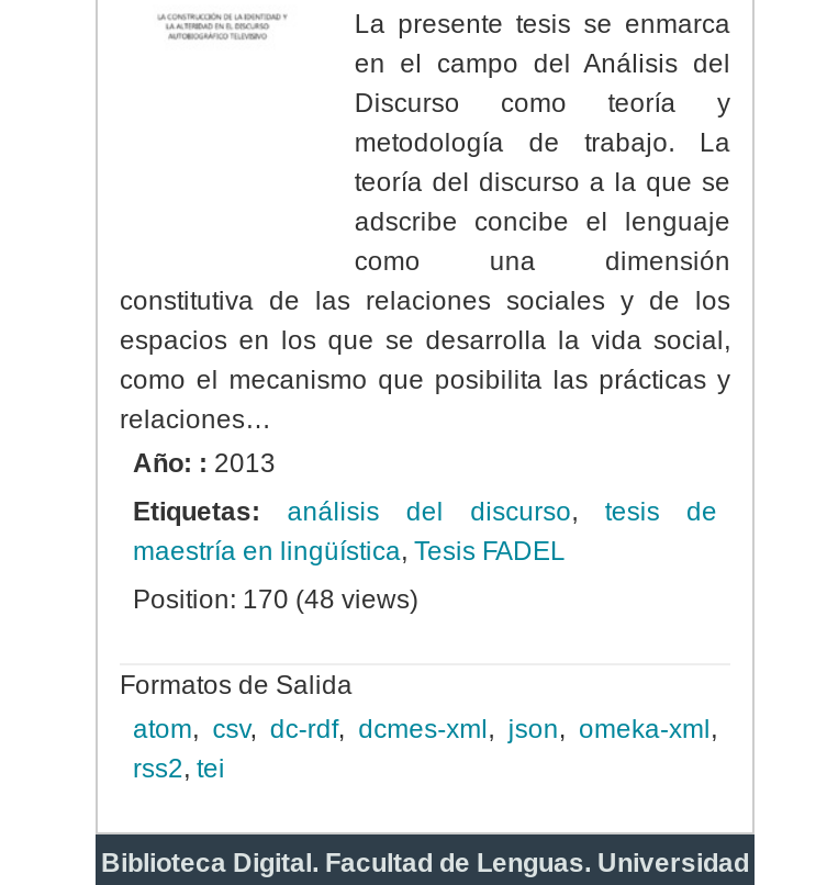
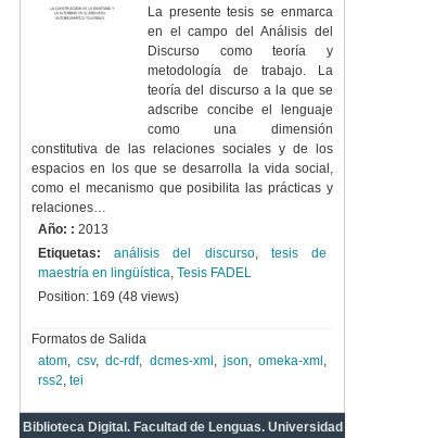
[133,584,418,615] Position: 170 (48 views) -> [38,289,179,304] Position: 169 (48 views)

